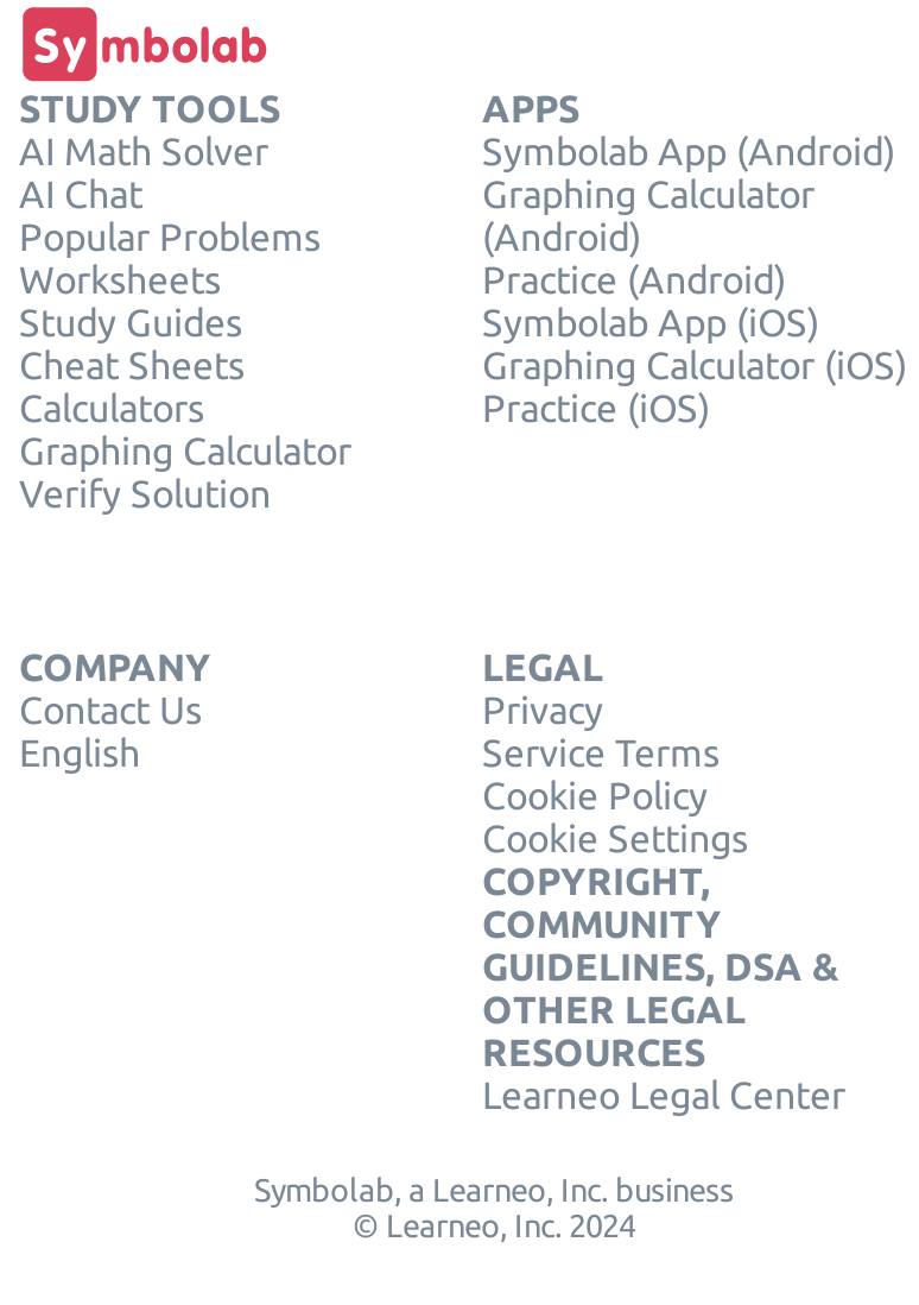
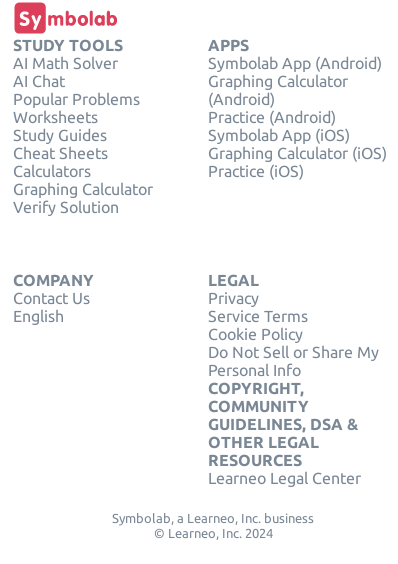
[482,818,748,860] Cookie Settings -> [208,343,379,379] Do Not Sell or Share My | Personal Info

